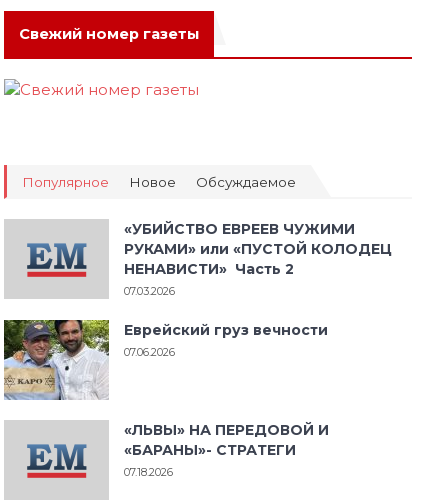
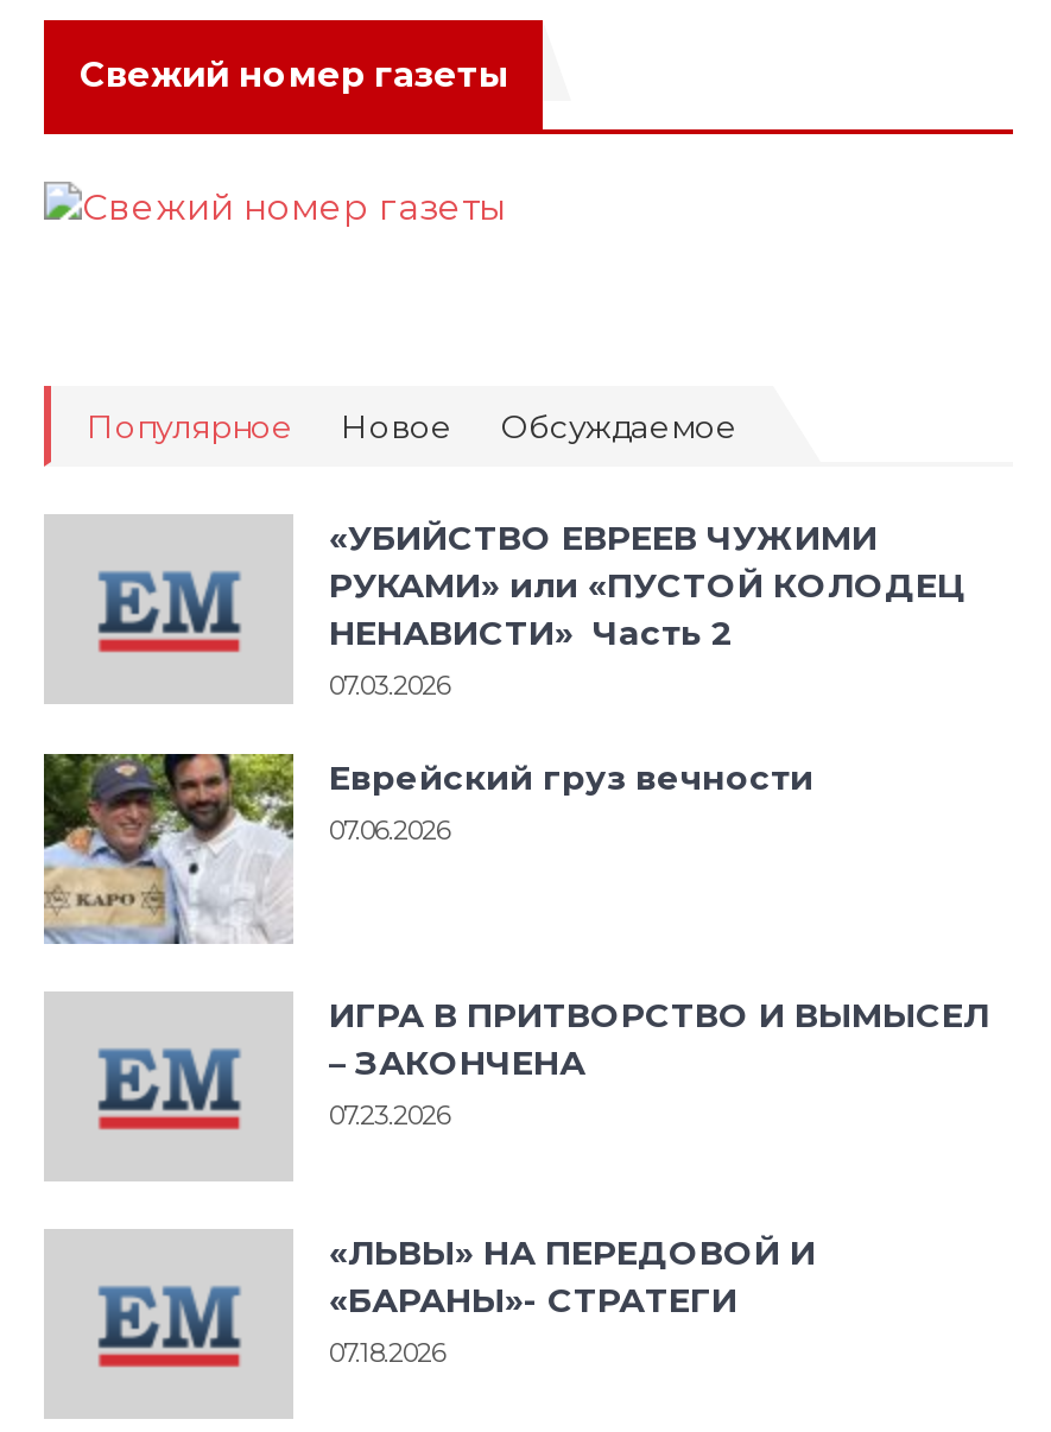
none -> [329,995,989,1133] ИГРА В ПРИТВОРСТВО И ВЫМЫСЕЛ | – ЗАКОНЧЕНА | 07.23.2026

